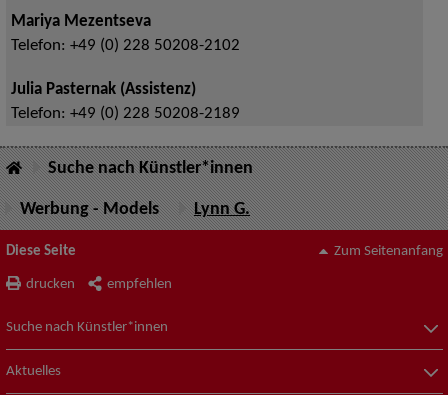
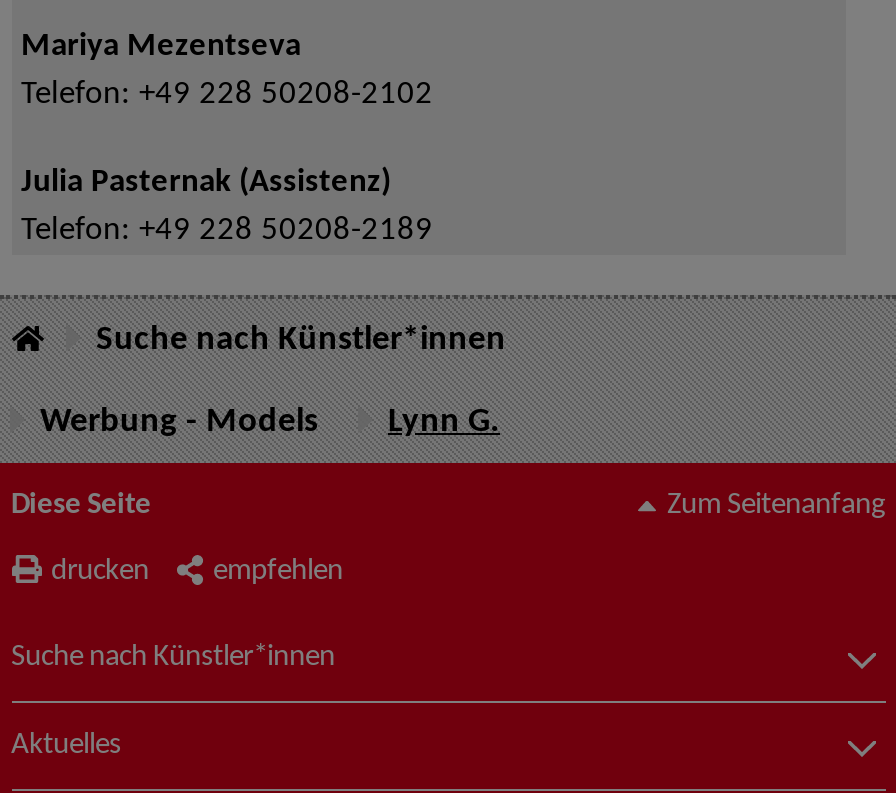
[10,38,239,54] Telefon: +49 (0) 228 50208-2102 -> [21,80,433,112] Telefon: +49 228 50208-2102
[10,106,239,122] Telefon: +49 (0) 228 50208-2189 -> [21,216,433,248] Telefon: +49 228 50208-2189

